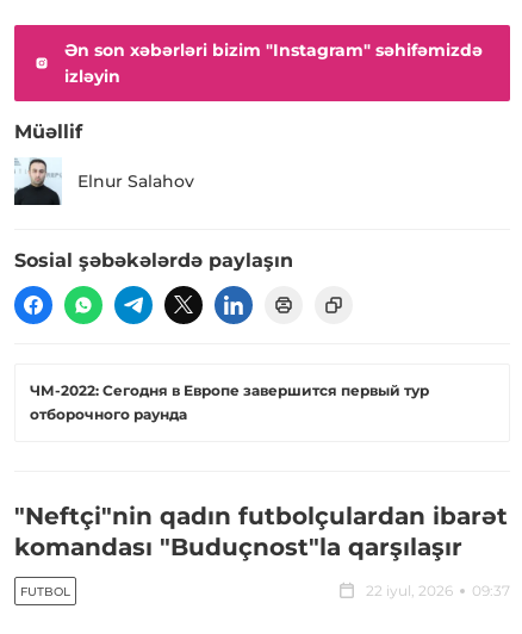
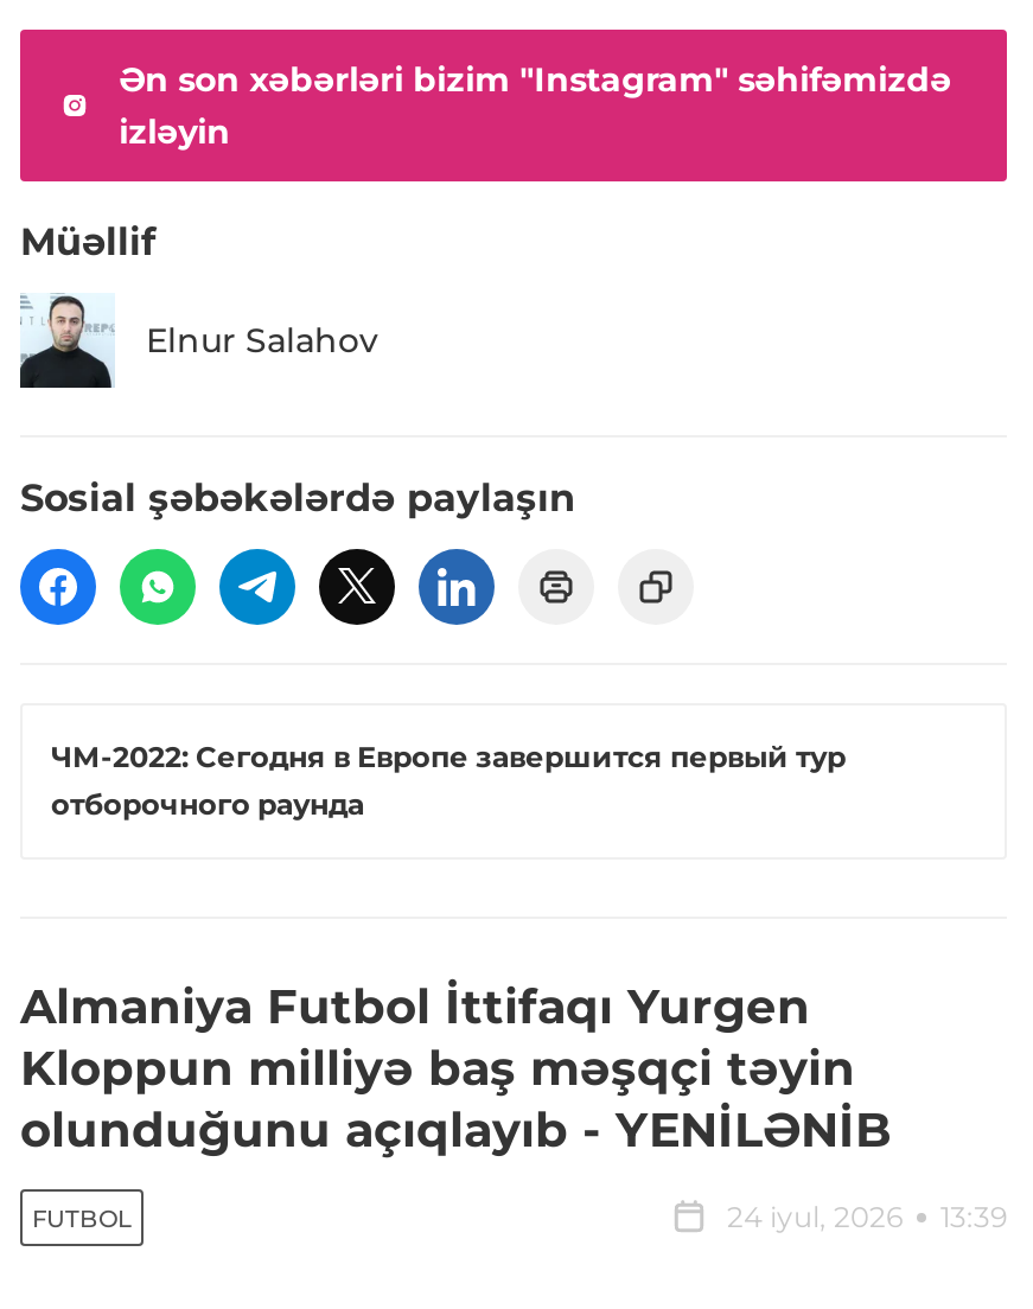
[14,502,508,562] "Neftçi"nin qadın futbolçulardan ibarət | komandası "Buduçnost"la qarşılaşır -> [20,979,891,1159] Almaniya Futbol İttifaqı Yurgen | Kloppun milliyə baş məşqçi təyin | olunduğunu açıqlayıb - YENİLƏNİB
[366,582,510,600] 22 iyul, 2026 | 09:37 -> [727,1200,1007,1235] 24 iyul, 2026 | 13:39

